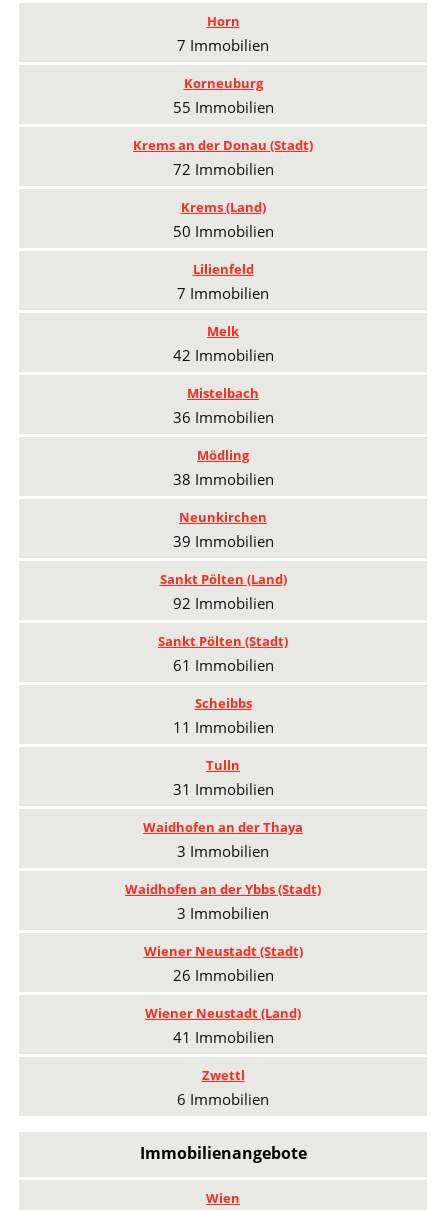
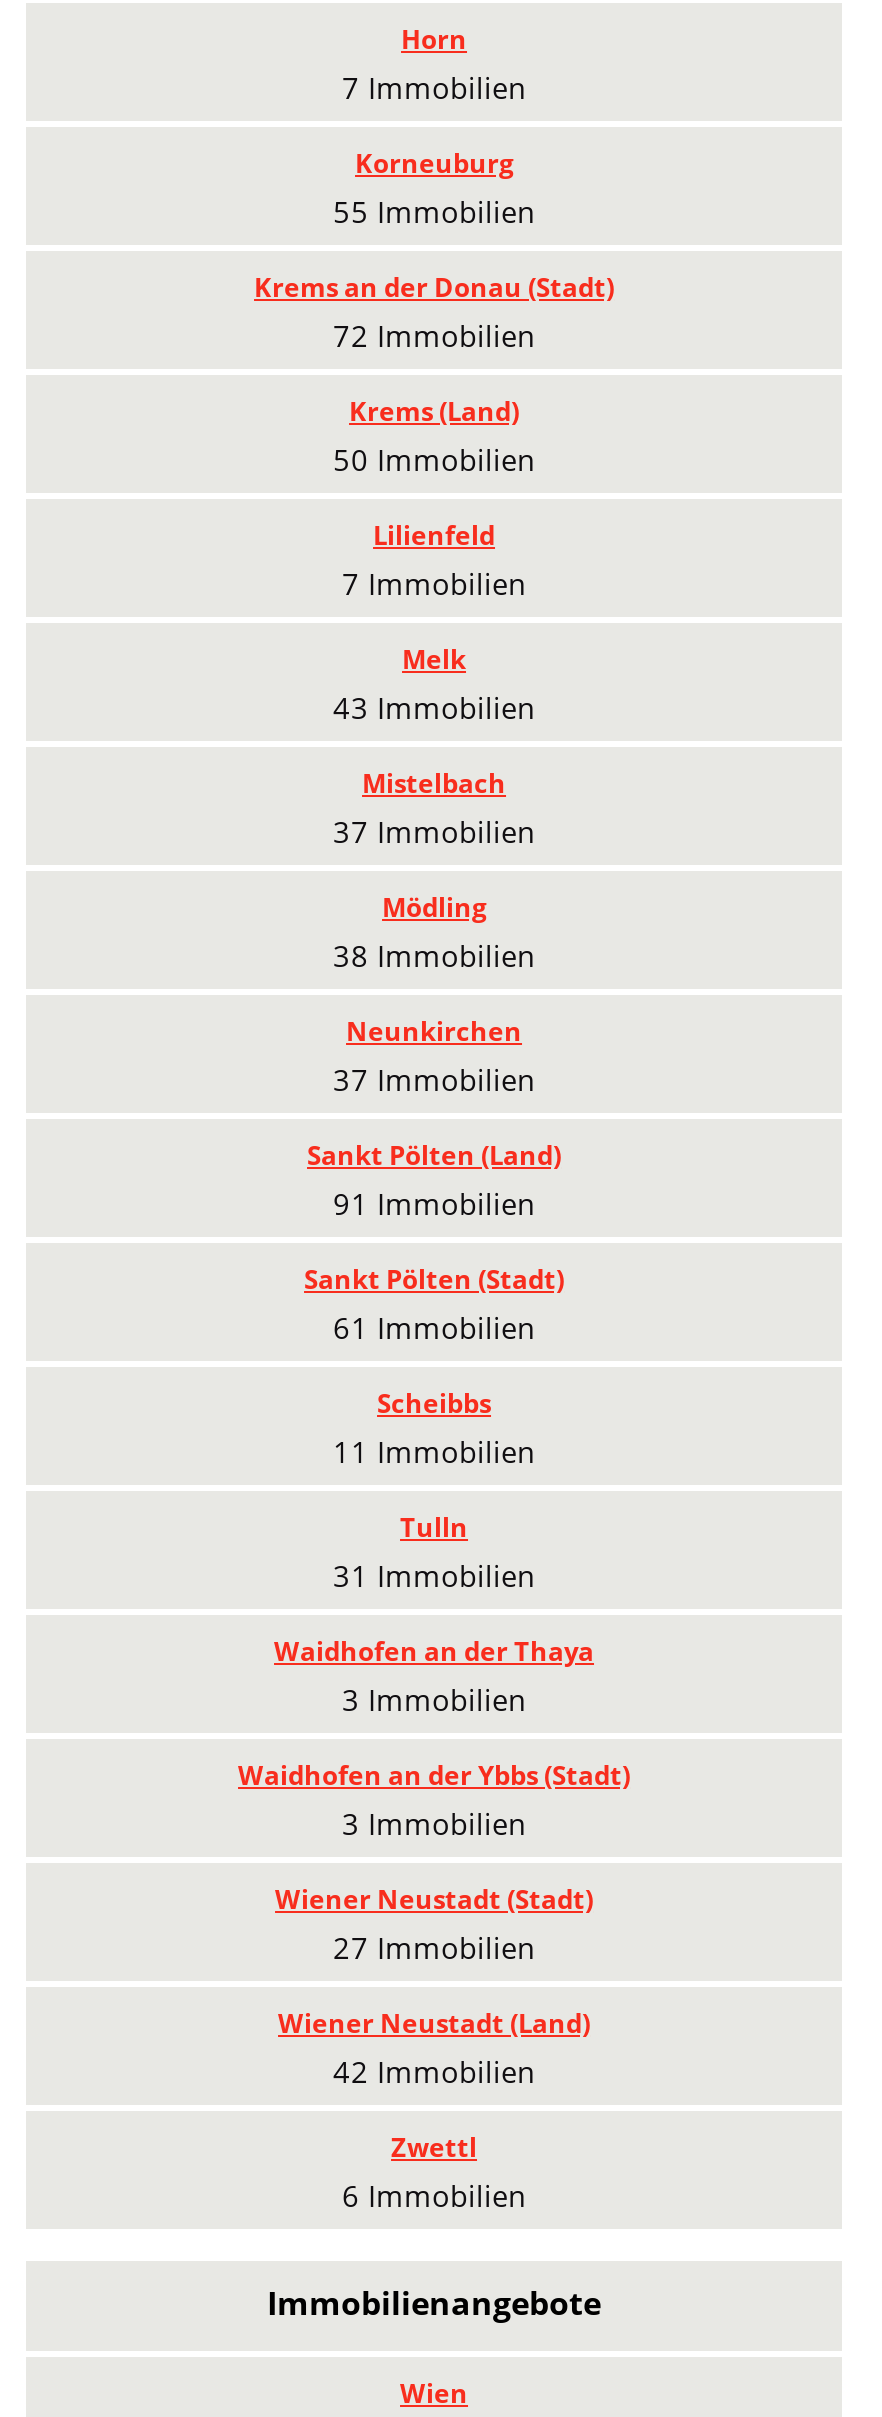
[172,345,273,365] 42 Immobilien -> [333,687,535,727] 43 Immobilien
[172,407,273,427] 36 Immobilien -> [333,811,535,851] 37 Immobilien
[172,531,273,551] 39 Immobilien -> [333,1059,535,1099] 37 Immobilien
[172,593,273,613] 92 Immobilien -> [333,1183,535,1223] 91 Immobilien
[172,965,273,985] 26 Immobilien -> [333,1927,535,1967] 27 Immobilien
[172,1027,273,1047] 41 Immobilien -> [333,2051,535,2091] 42 Immobilien

